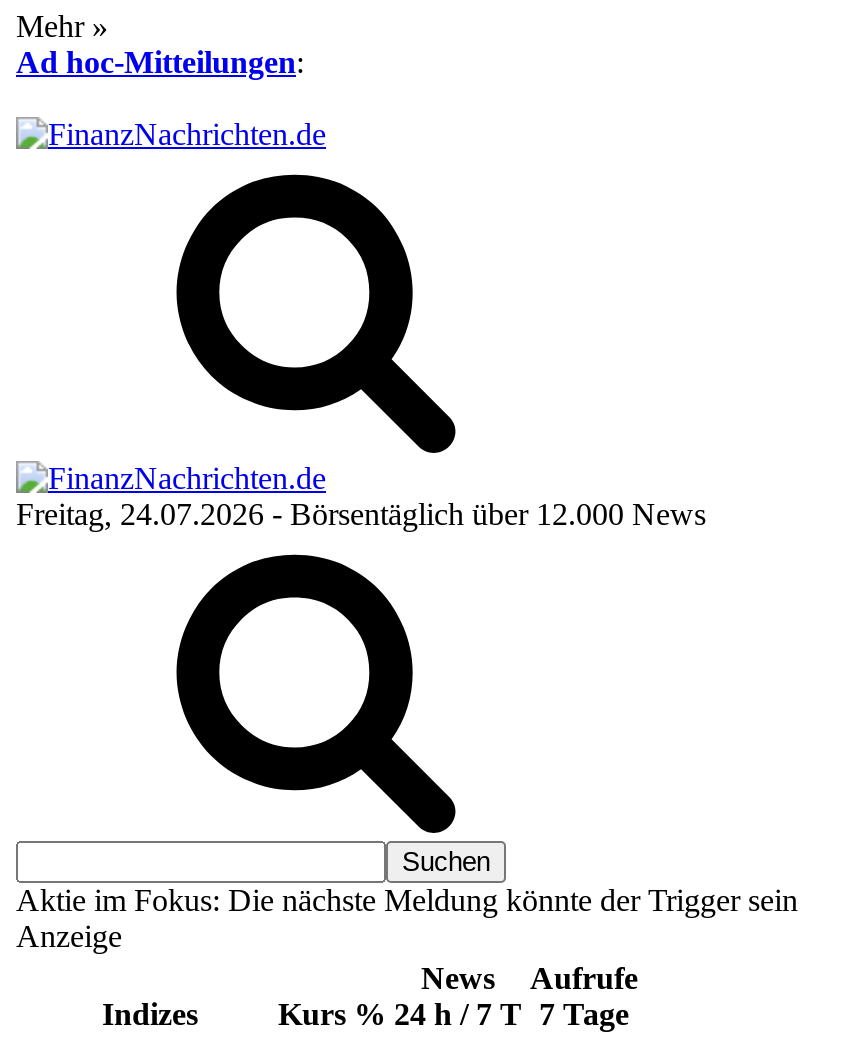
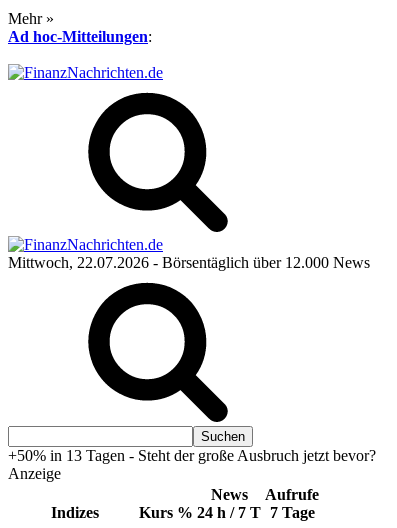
[16,497,706,531] Freitag, 24.07.2026 - Börsentäglich über 12.000 News -> [8,254,370,271] Mittwoch, 22.07.2026 - Börsentäglich über 12.000 News
[16,883,798,917] Aktie im Fokus: Die nächste Meldung könnte der Trigger sein -> [8,447,376,464] +50% in 13 Tagen - Steht der große Ausbruch jetzt bevor?

